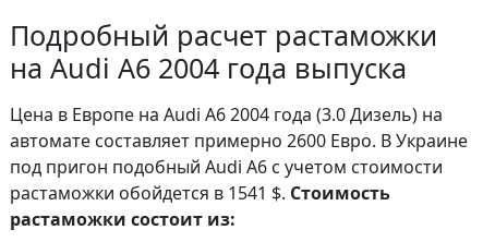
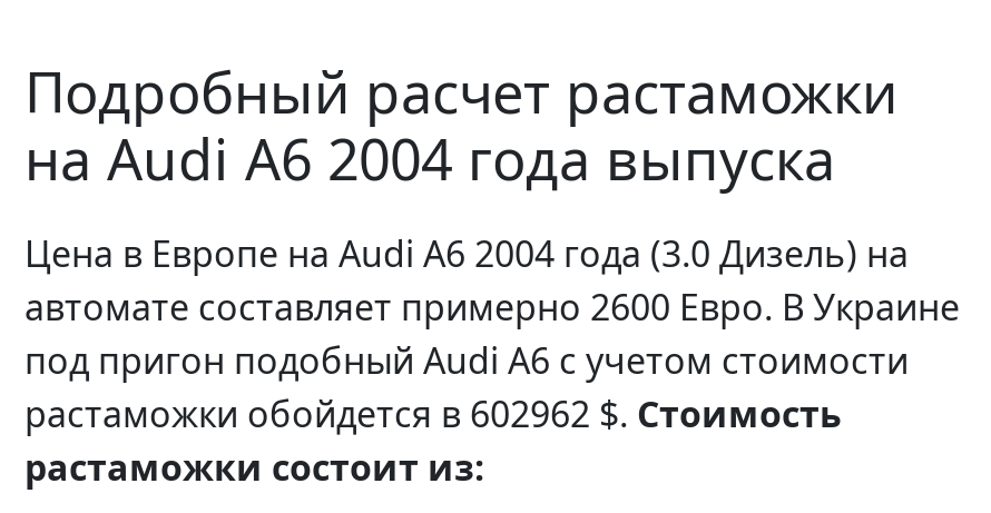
[10,181,390,205] растаможки обойдется в 1541 $. Стоимость -> [24,389,842,438] растаможки обойдется в 602962 $. Стоимость

